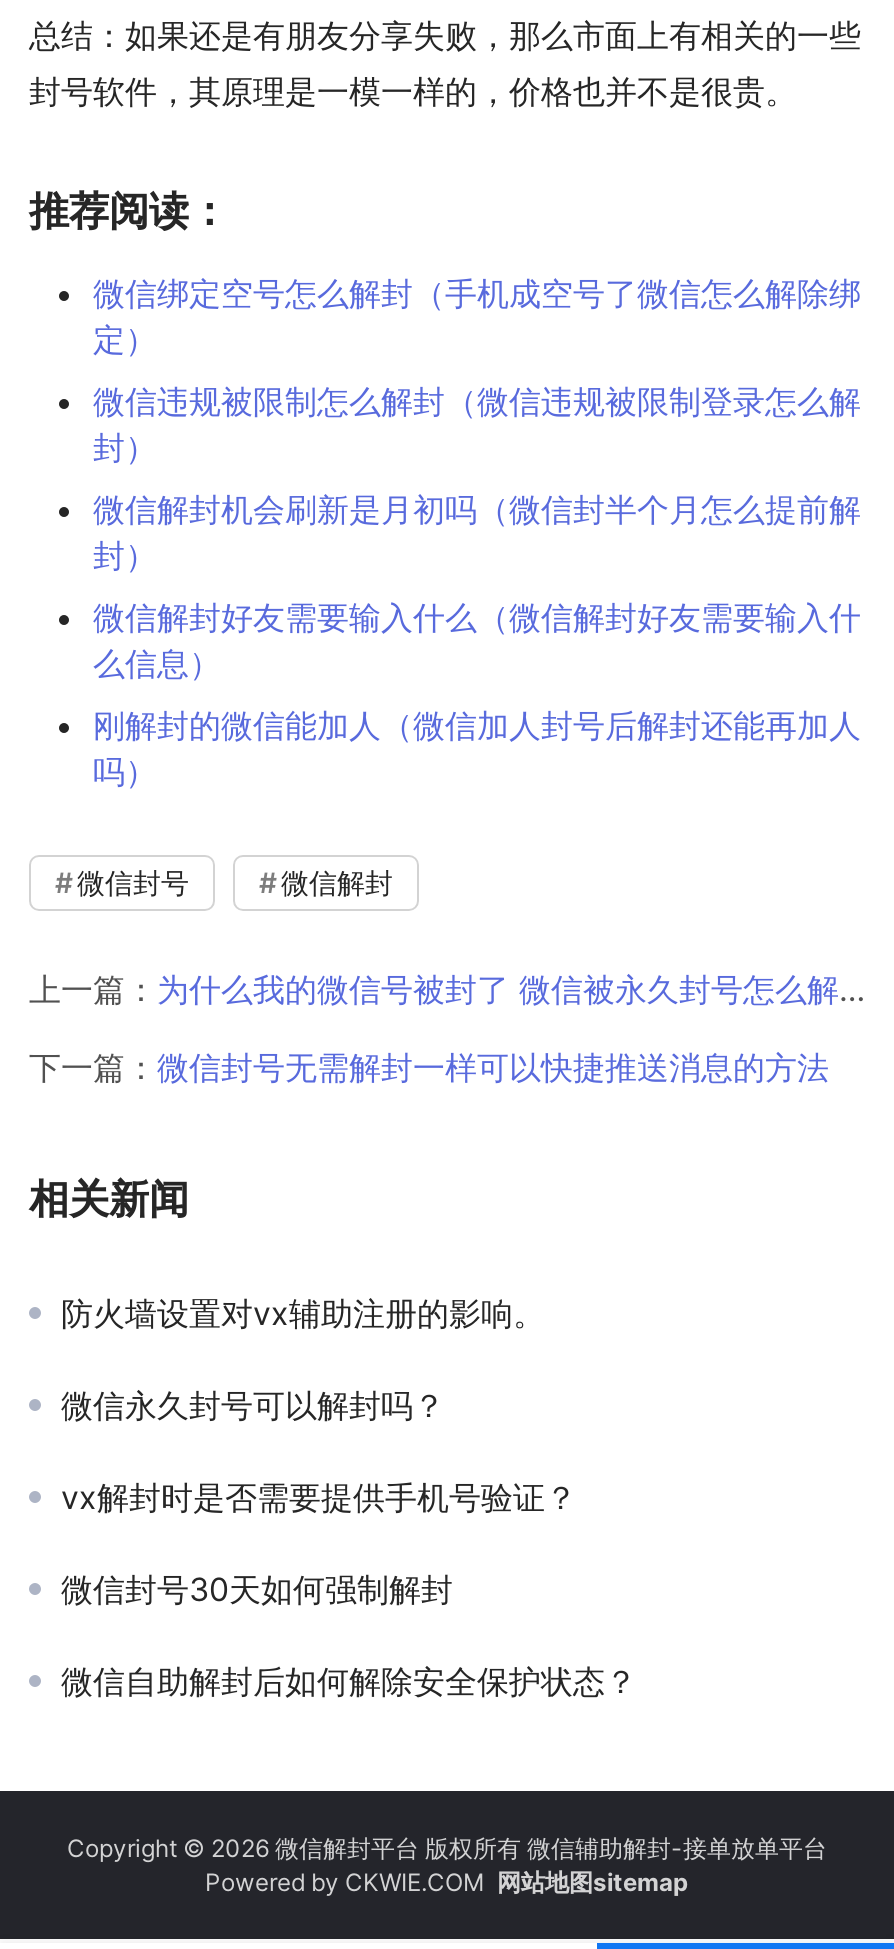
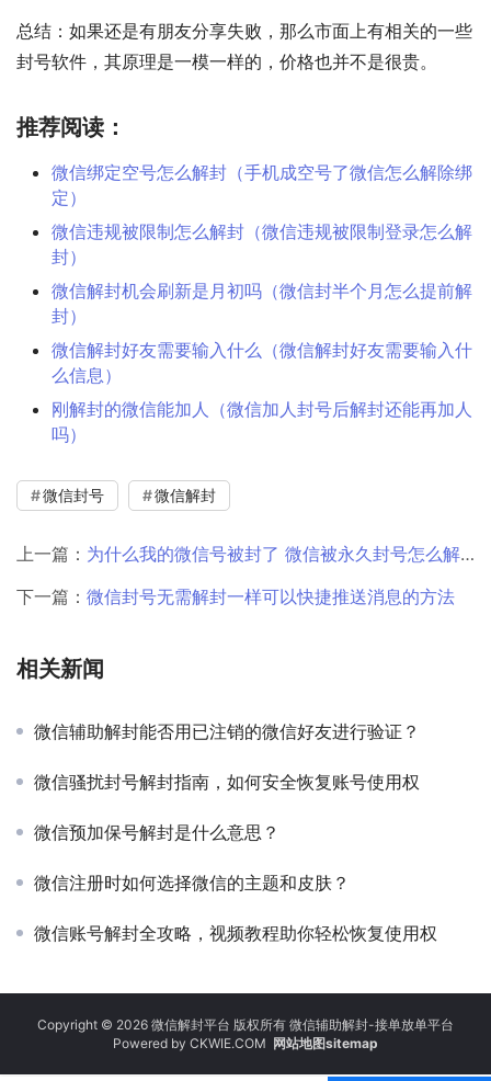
[61,1294,545,1334] 防火墙设置对vx辅助注册的影响。 -> [34,721,420,743] 微信辅助解封能否用已注销的微信好友进行验证？
[61,1386,445,1426] 微信永久封号可以解封吗？ -> [34,771,420,793] 微信骚扰封号解封指南，如何安全恢复账号使用权
[61,1478,577,1518] vx解封时是否需要提供手机号验证？ -> [34,822,279,844] 微信预加保号解封是什么意思？
[61,1570,453,1610] 微信封号30天如何强制解封 -> [34,872,350,894] 微信注册时如何选择微信的主题和皮肤？
[61,1662,637,1702] 微信自助解封后如何解除安全保护状态？ -> [34,923,437,945] 微信账号解封全攻略，视频教程助你轻松恢复使用权

